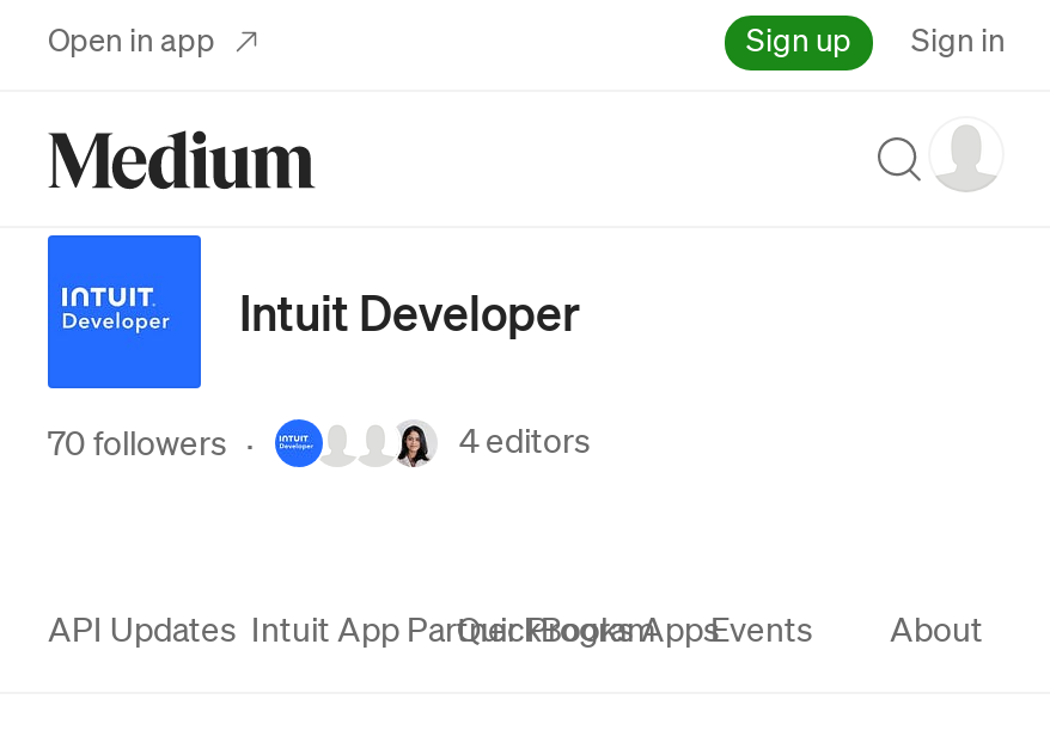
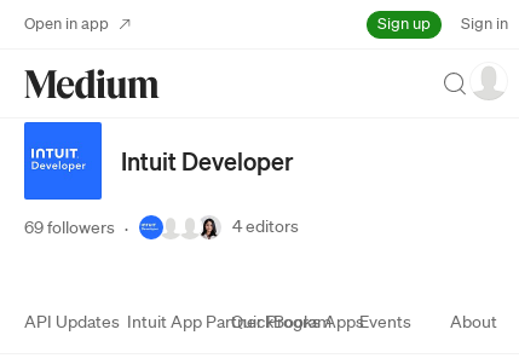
[48,422,254,466] 70 followers · -> [24,216,128,239] 69 followers ·

